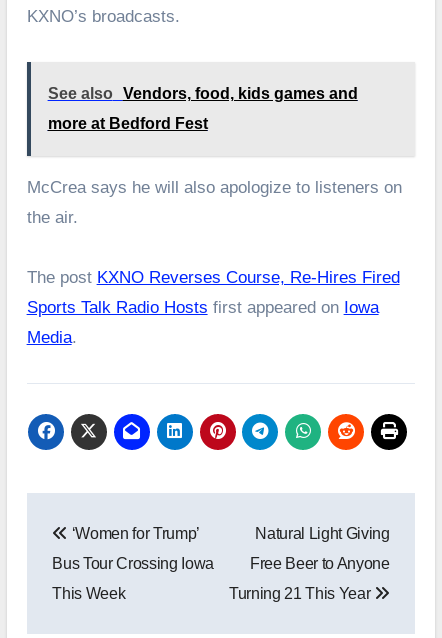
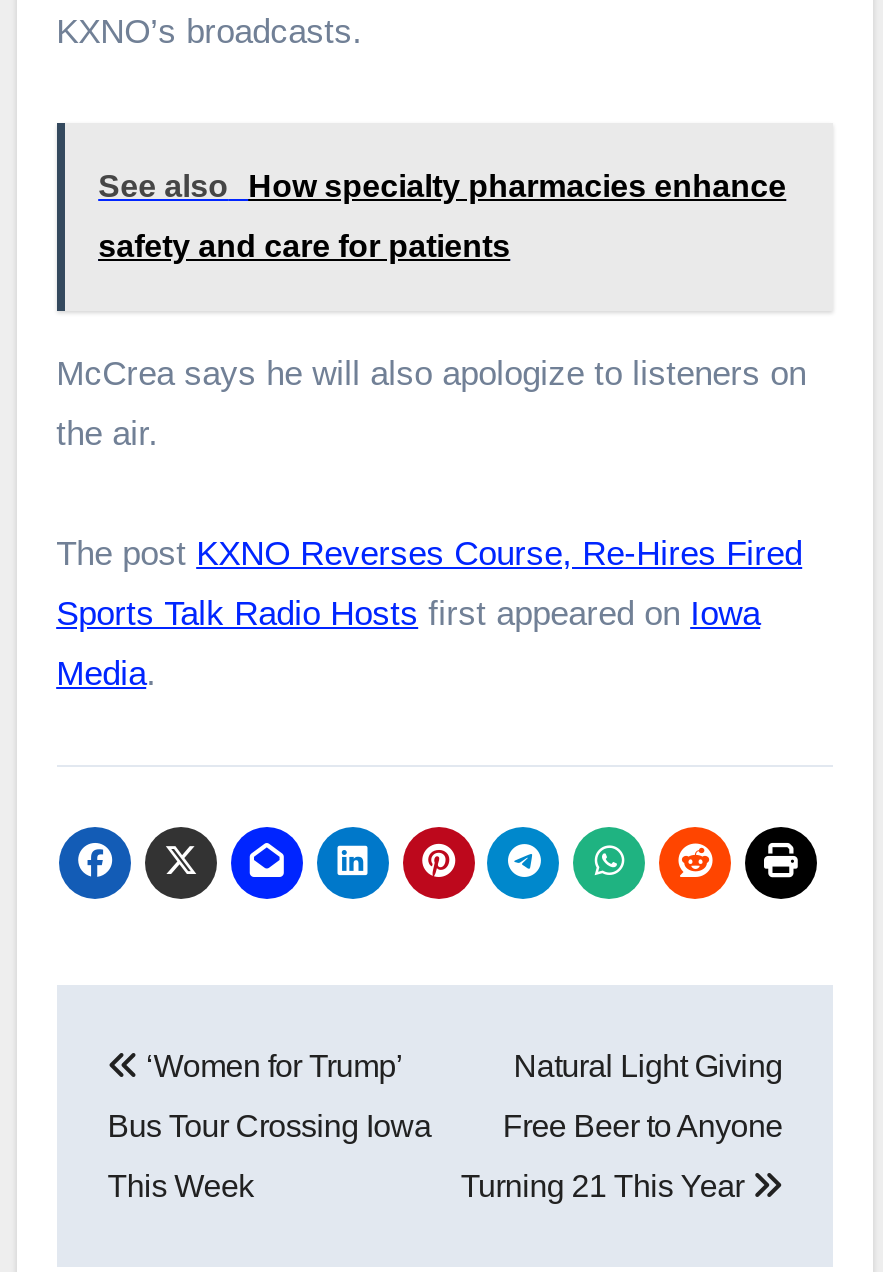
[48,85,358,102] See also Vendors, food, kids games and -> [98,169,786,203] See also How specialty pharmacies enhance
[48,115,208,132] more at Bedford Fest -> [98,229,510,263] safety and care for patients

